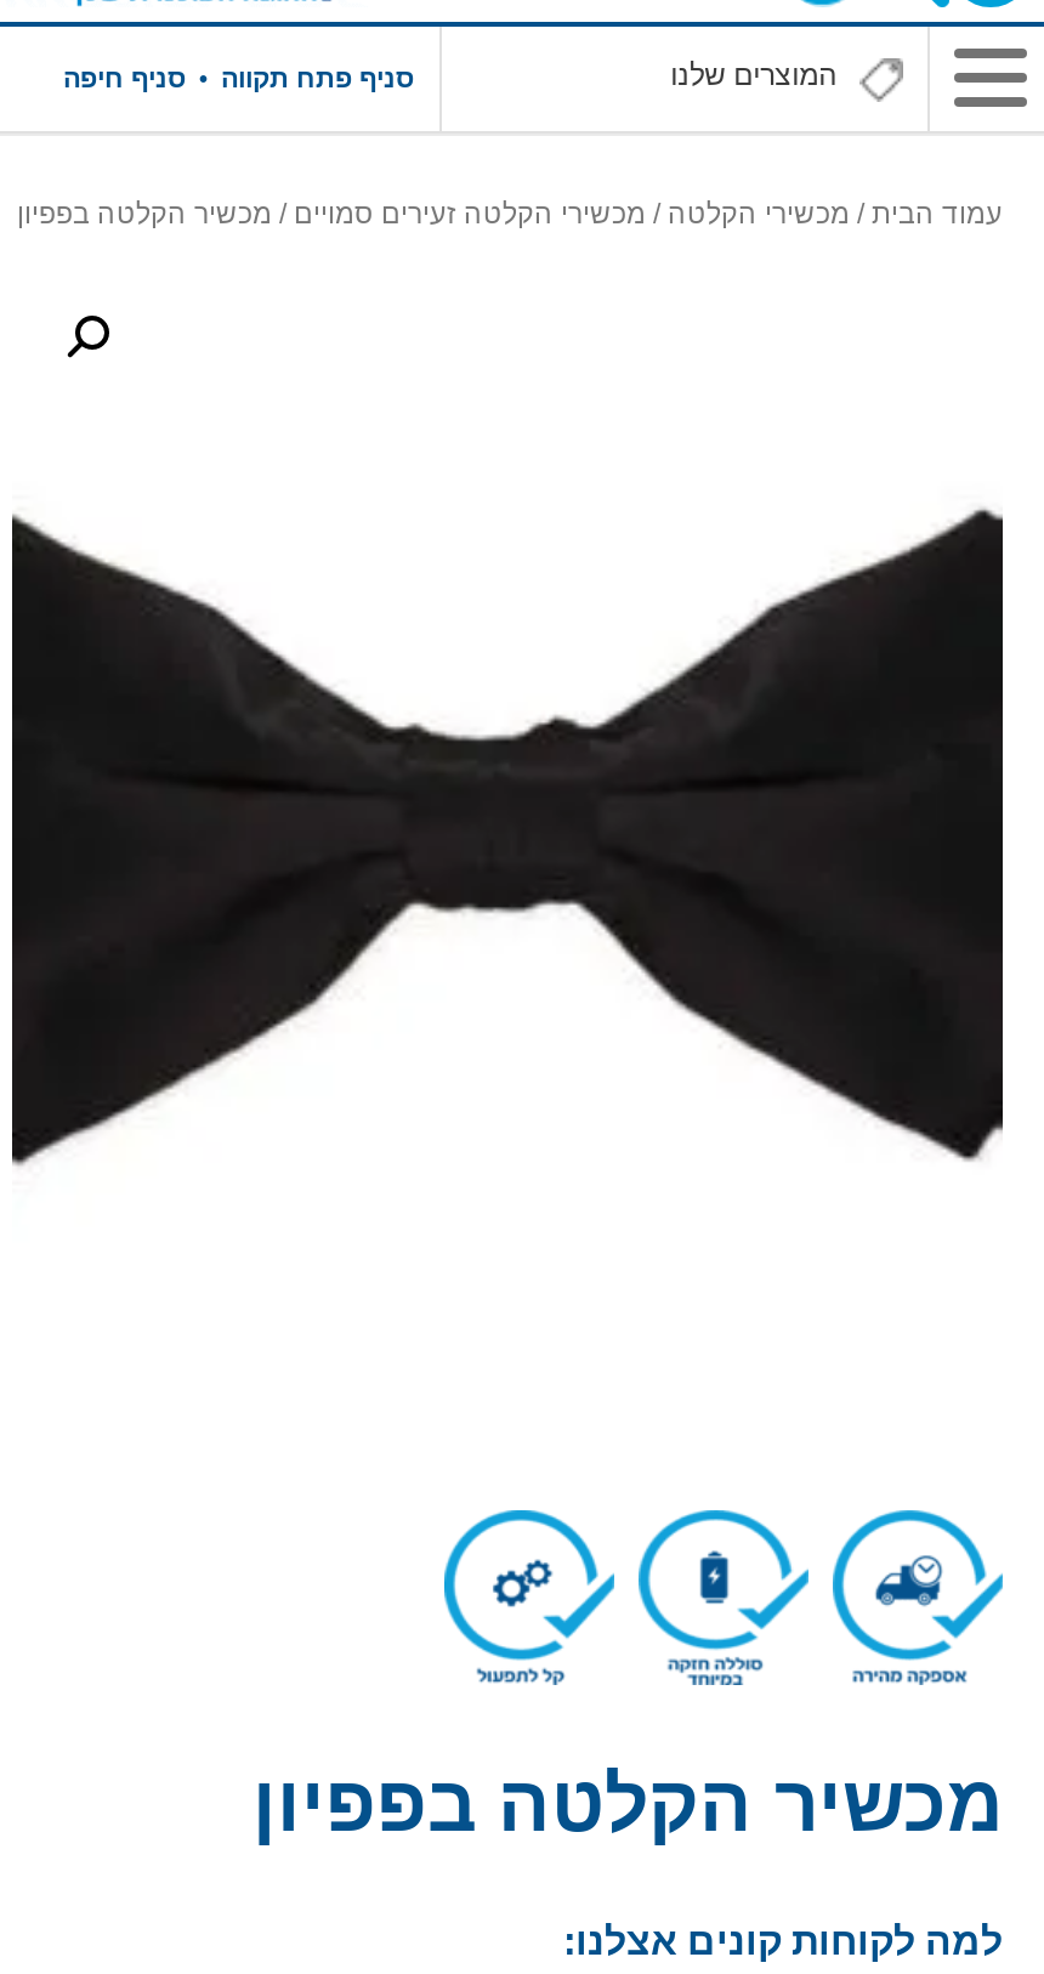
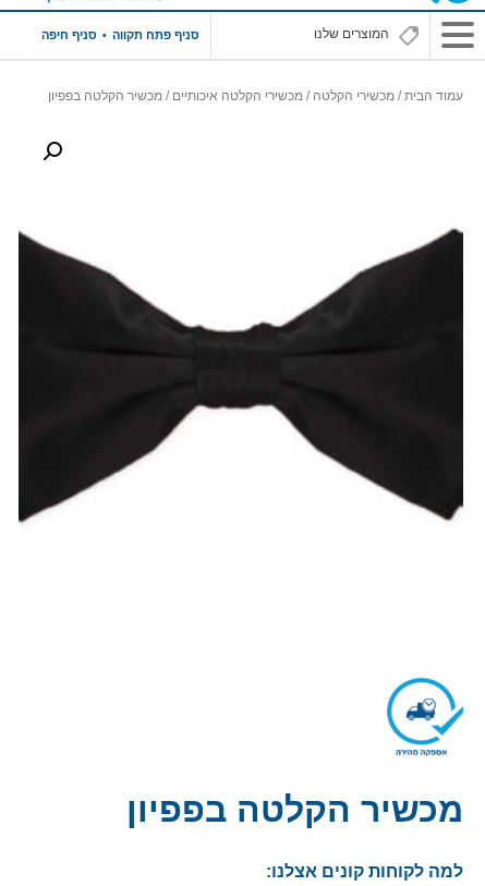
[17,197,1003,228] עמוד הבית / מכשירי הקלטה / מכשירי הקלטה זעירים סמויים / מכשיר הקלטה בפפיון -> [48,88,463,102] עמוד הבית / מכשירי הקלטה / מכשירי הקלטה איכותיים / מכשיר הקלטה בפפיון
[442,1508,617,1687] [image] -> none
[636,1508,811,1687] [image] -> none

